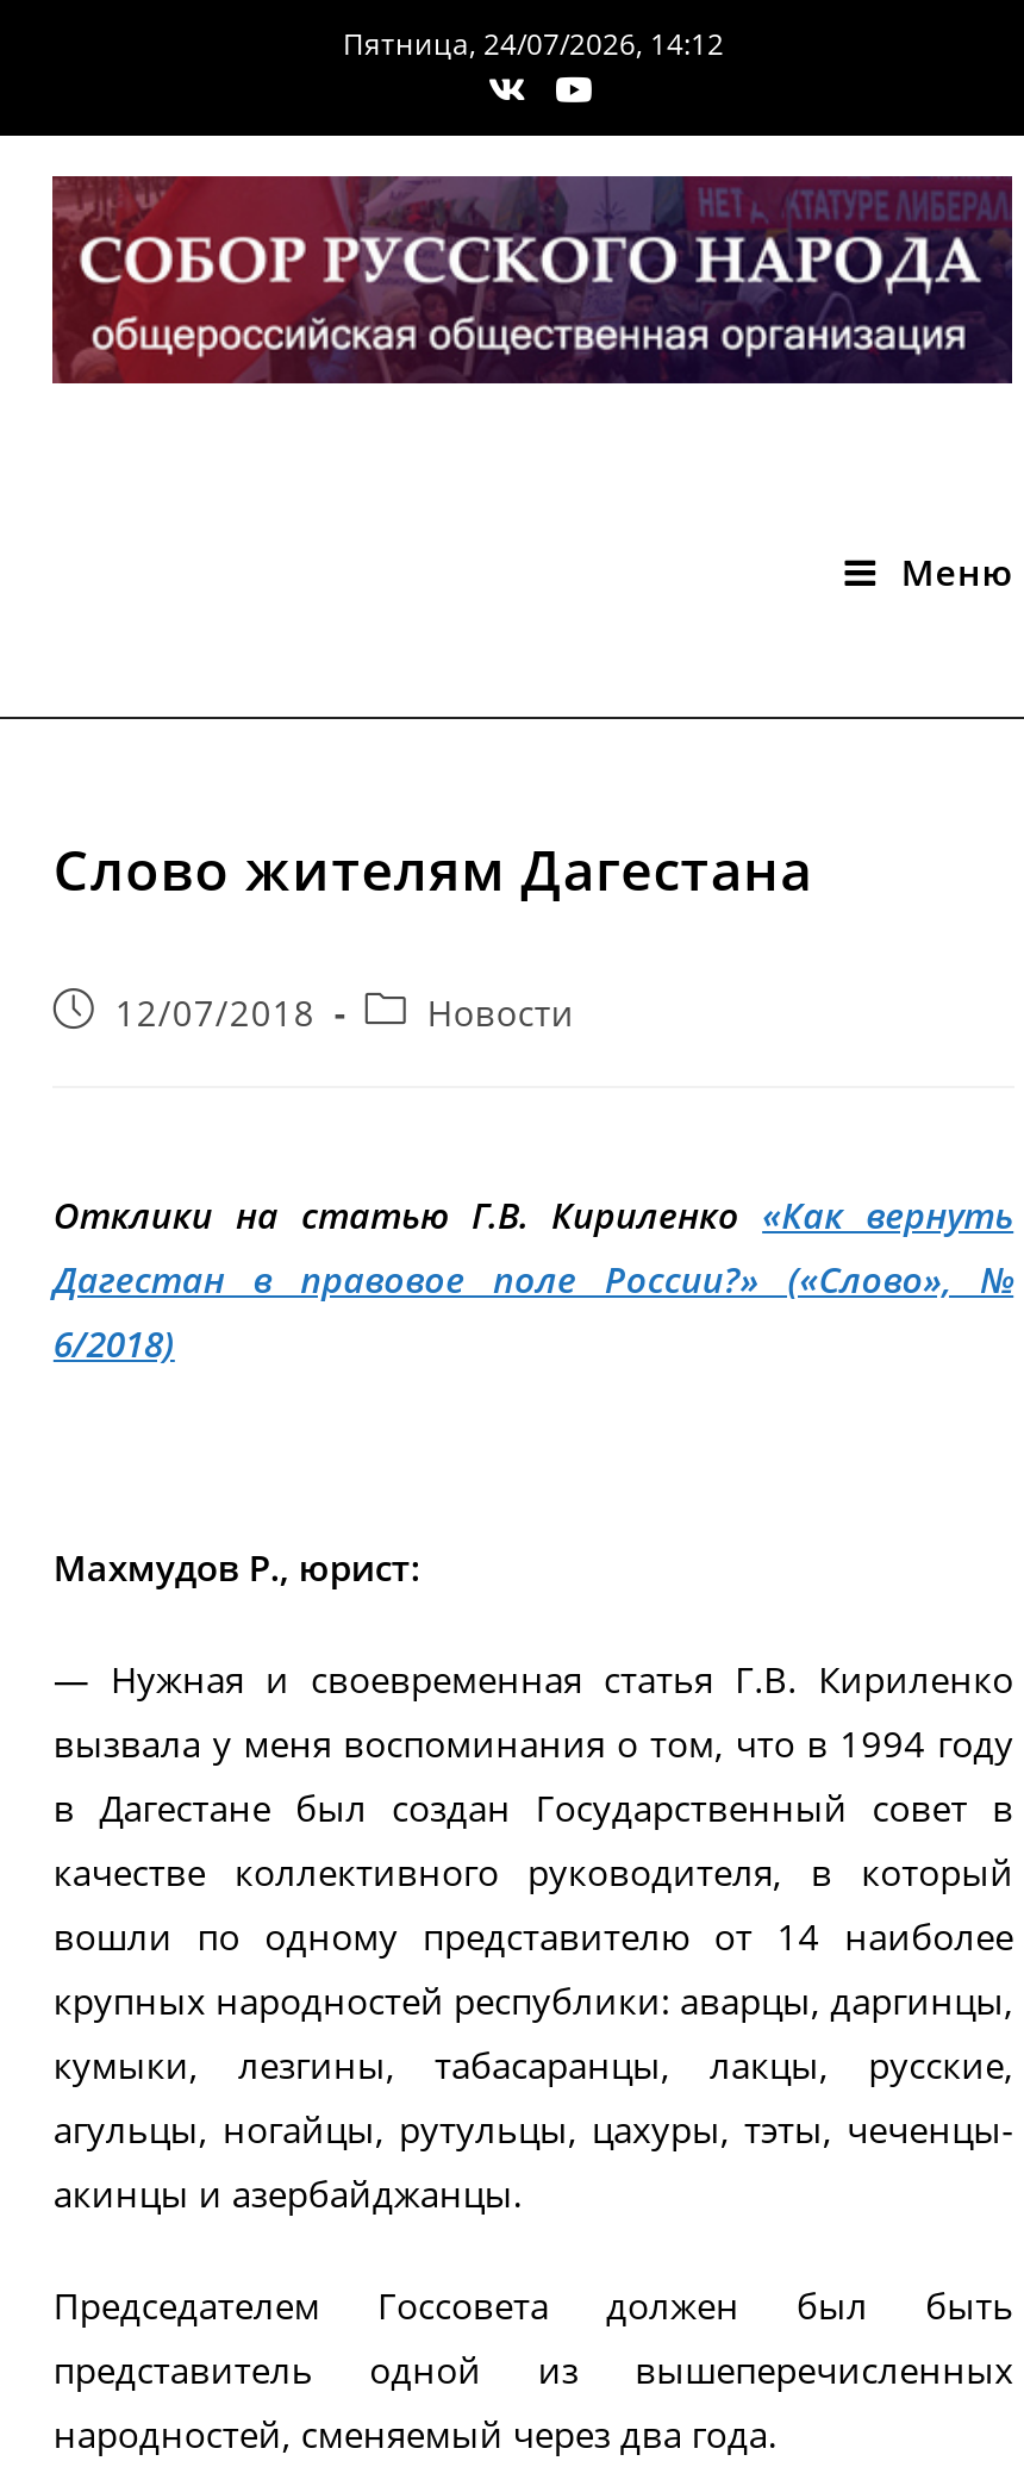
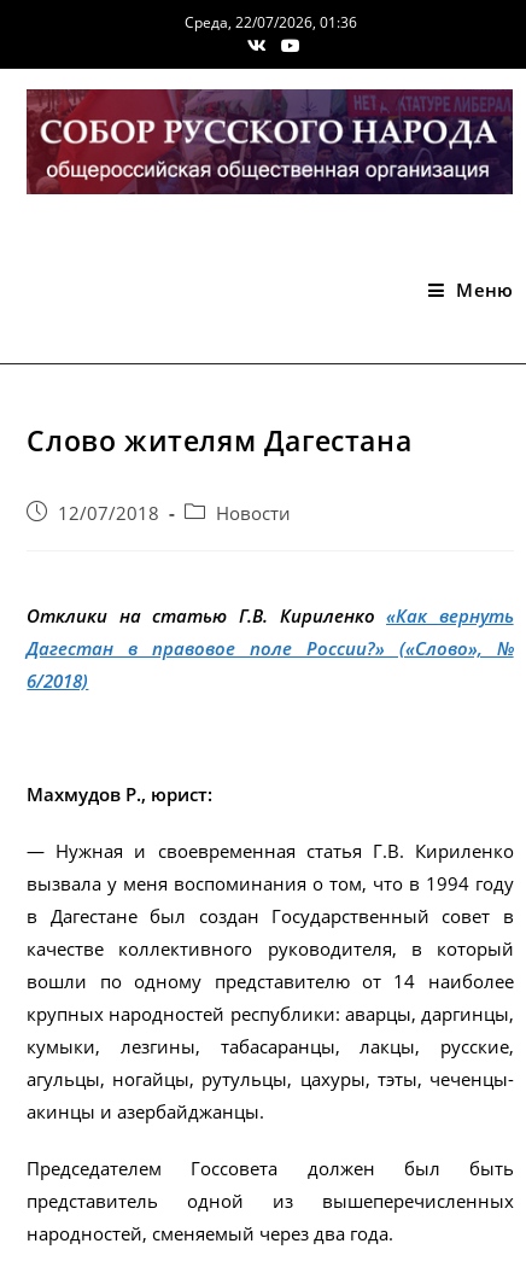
[343,24,724,64] Пятница, 24/07/2026, 14:12 -> [184,12,356,33] Среда, 22/07/2026, 01:36

